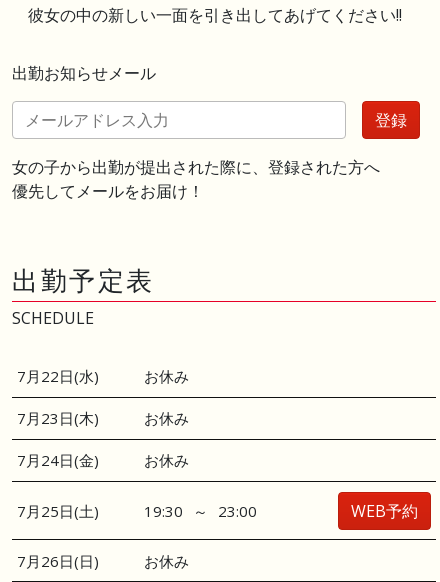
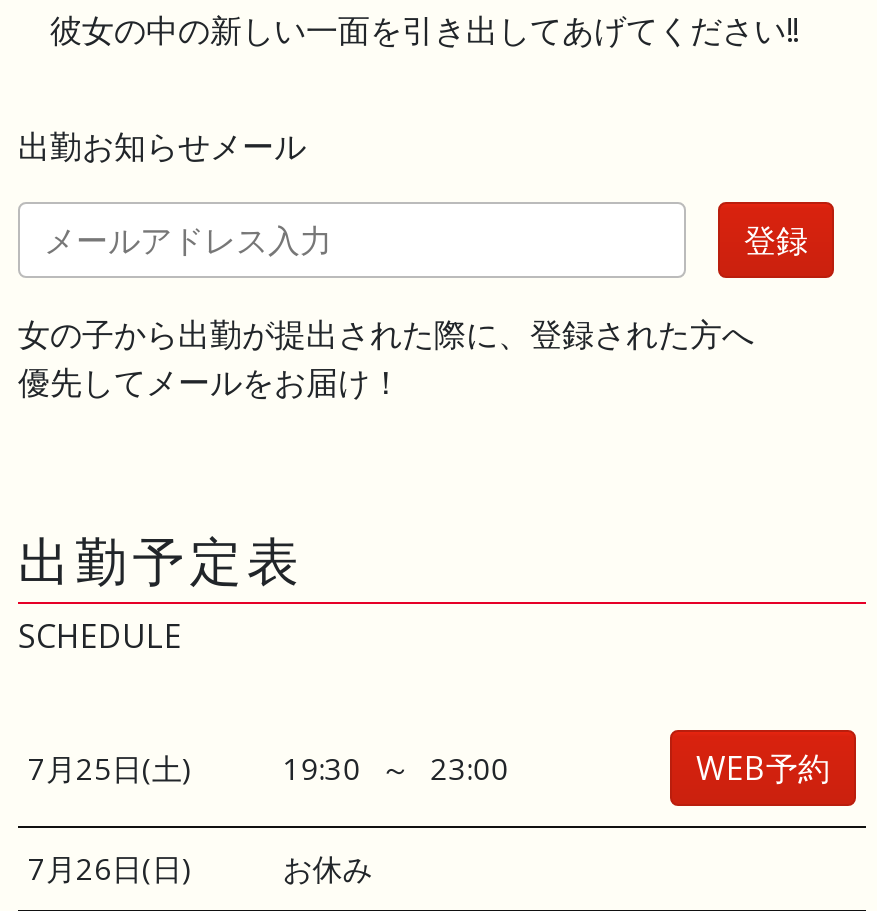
[17,366,189,470] 7月22日(水) | お休み | 7月23日(木) | お休み | 7月24日(金) | お休み -> none

